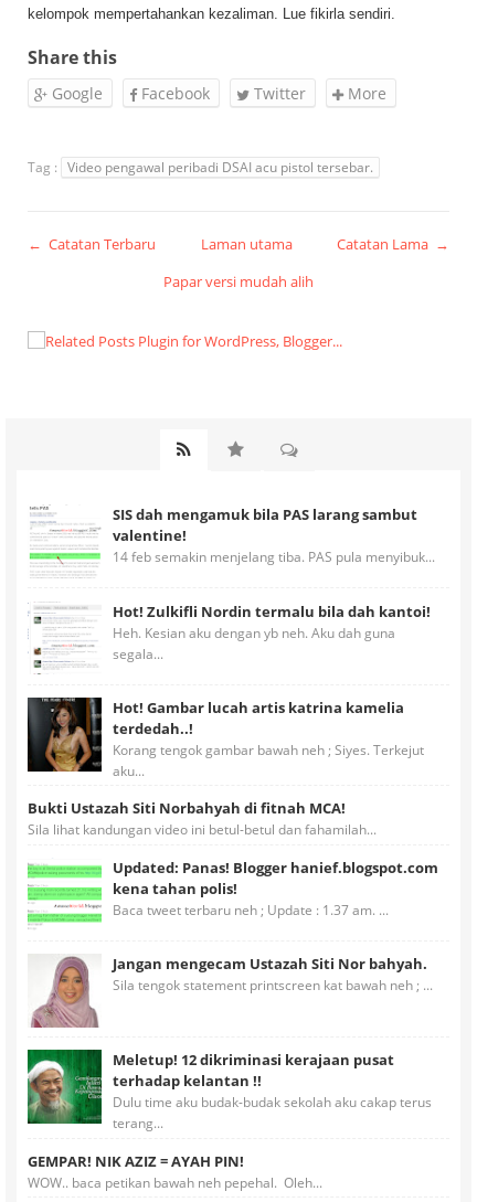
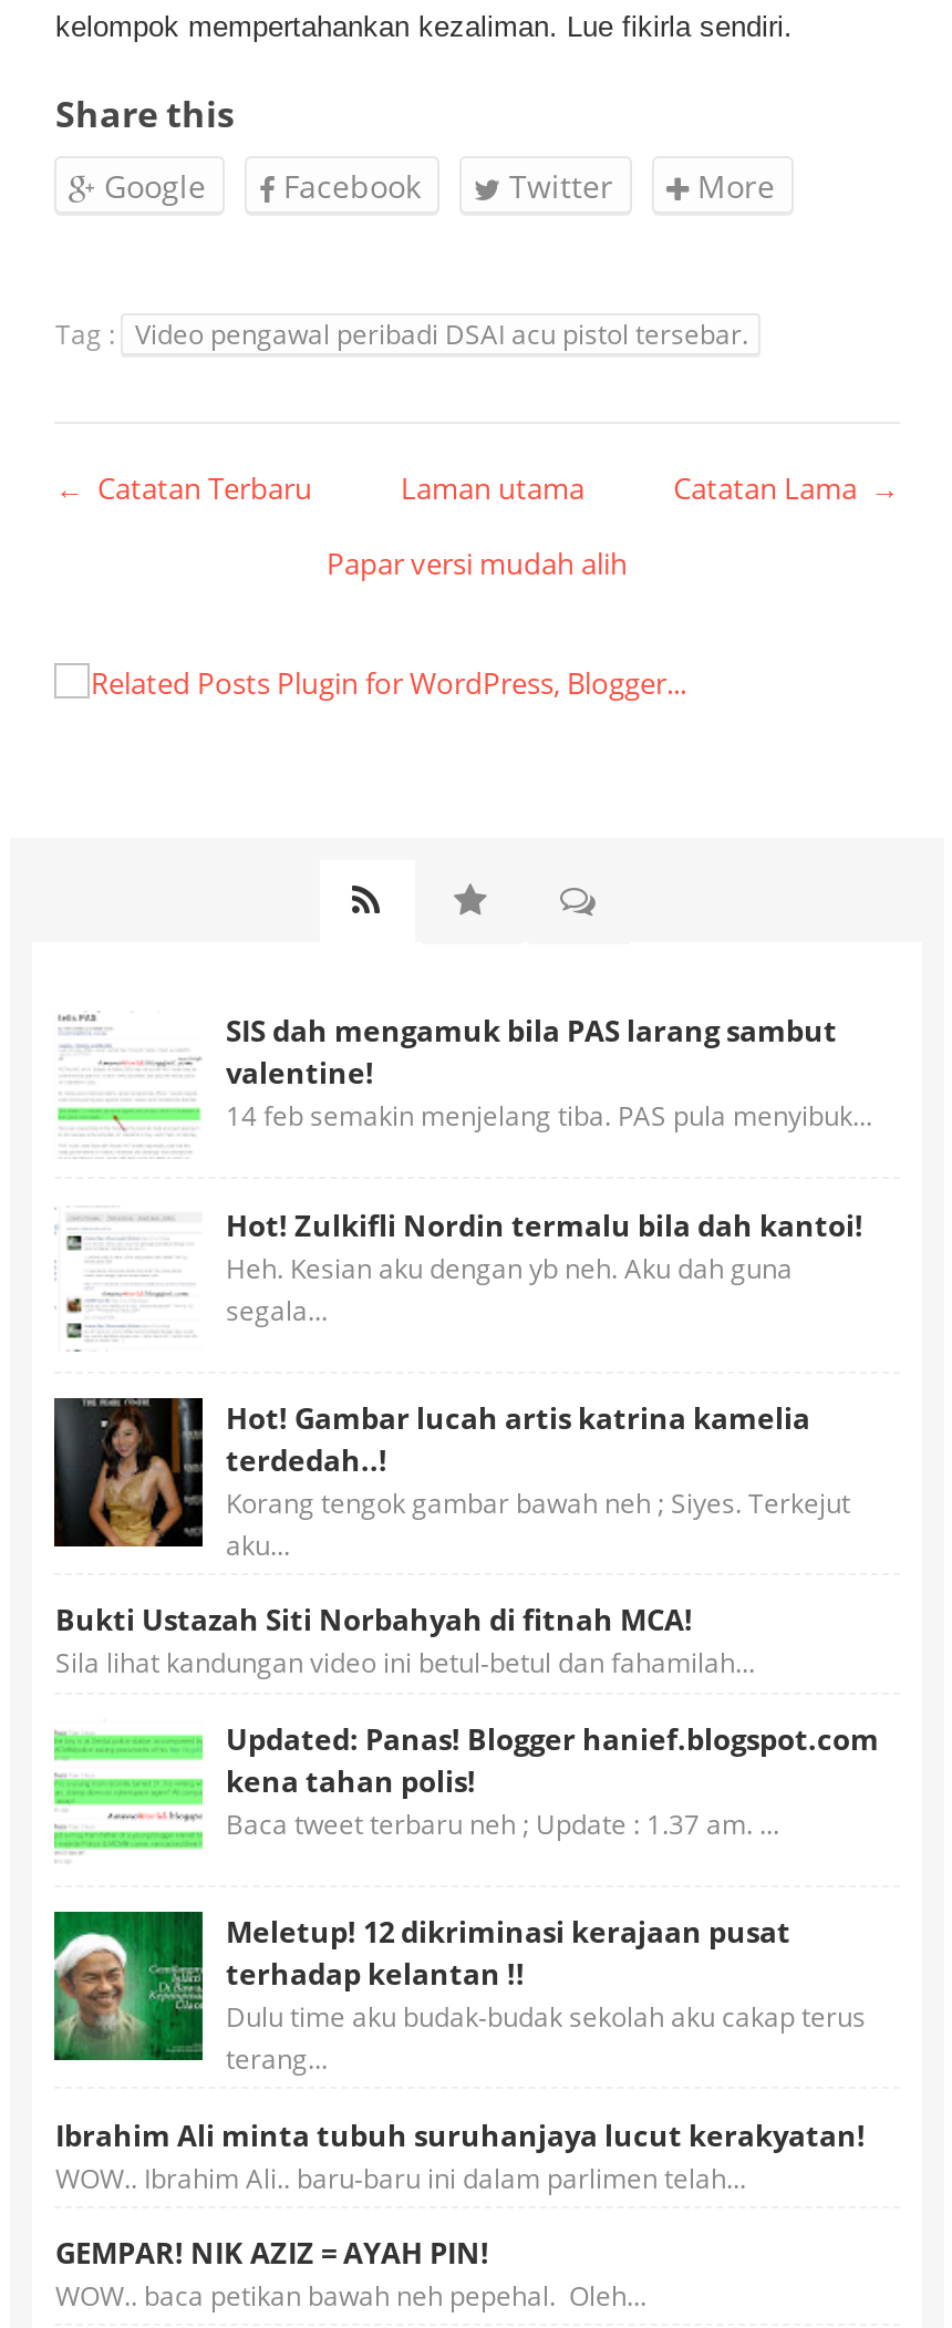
[28,954,433,1029] [image] | Jangan mengecam Ustazah Siti Nor bahyah. | Sila tengok statement printscreen kat bawah neh ; ... -> none
moved [25,1049,432,1133] -> [50,1910,865,2078]: [image] | Meletup! 12 dikriminasi kerajaan pusat | terhadap kelantan !! | Dulu time aku budak-budak sekolah aku cakap terus | terang...
none -> [55,2115,865,2196] Ibrahim Ali minta tubuh suruhanjaya lucut kerakyatan! | WOW.. Ibrahim Ali.. baru-baru ini dalam parlimen telah...

